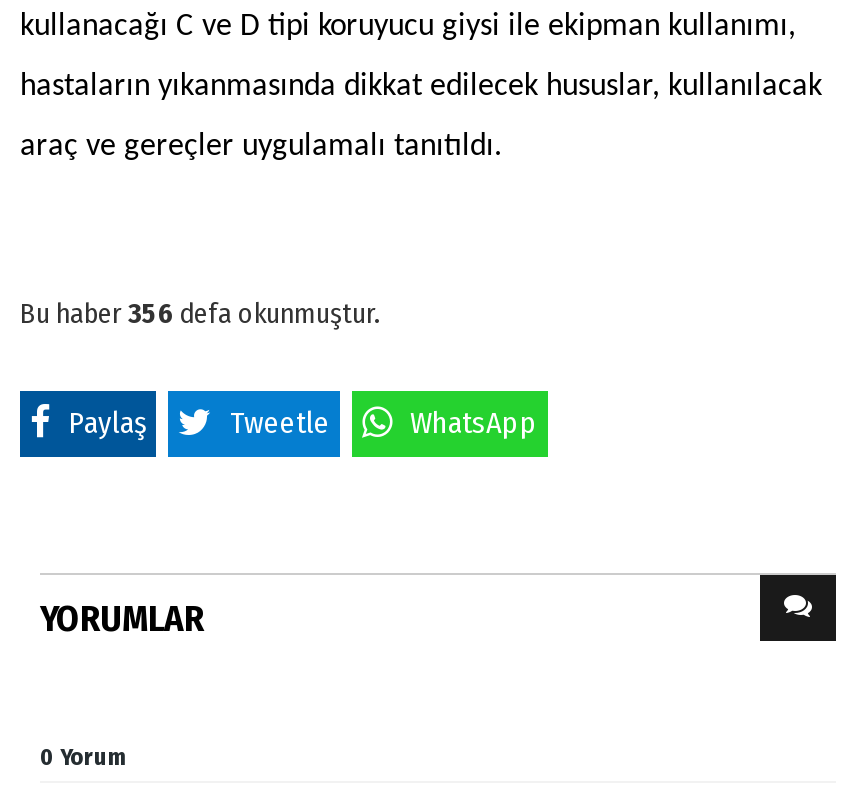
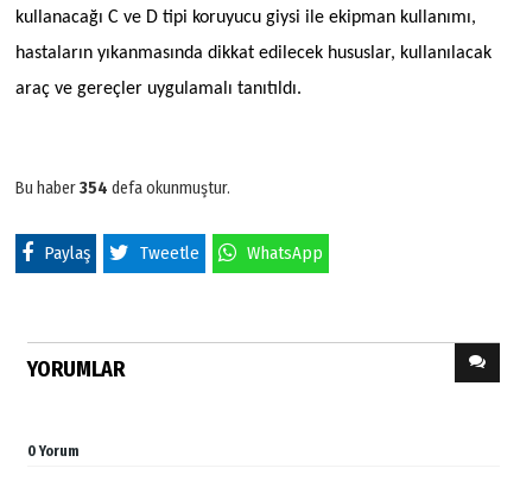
[20,297,380,331] Bu haber 356 defa okunmuştur. -> [15,178,230,198] Bu haber 354 defa okunmuştur.

